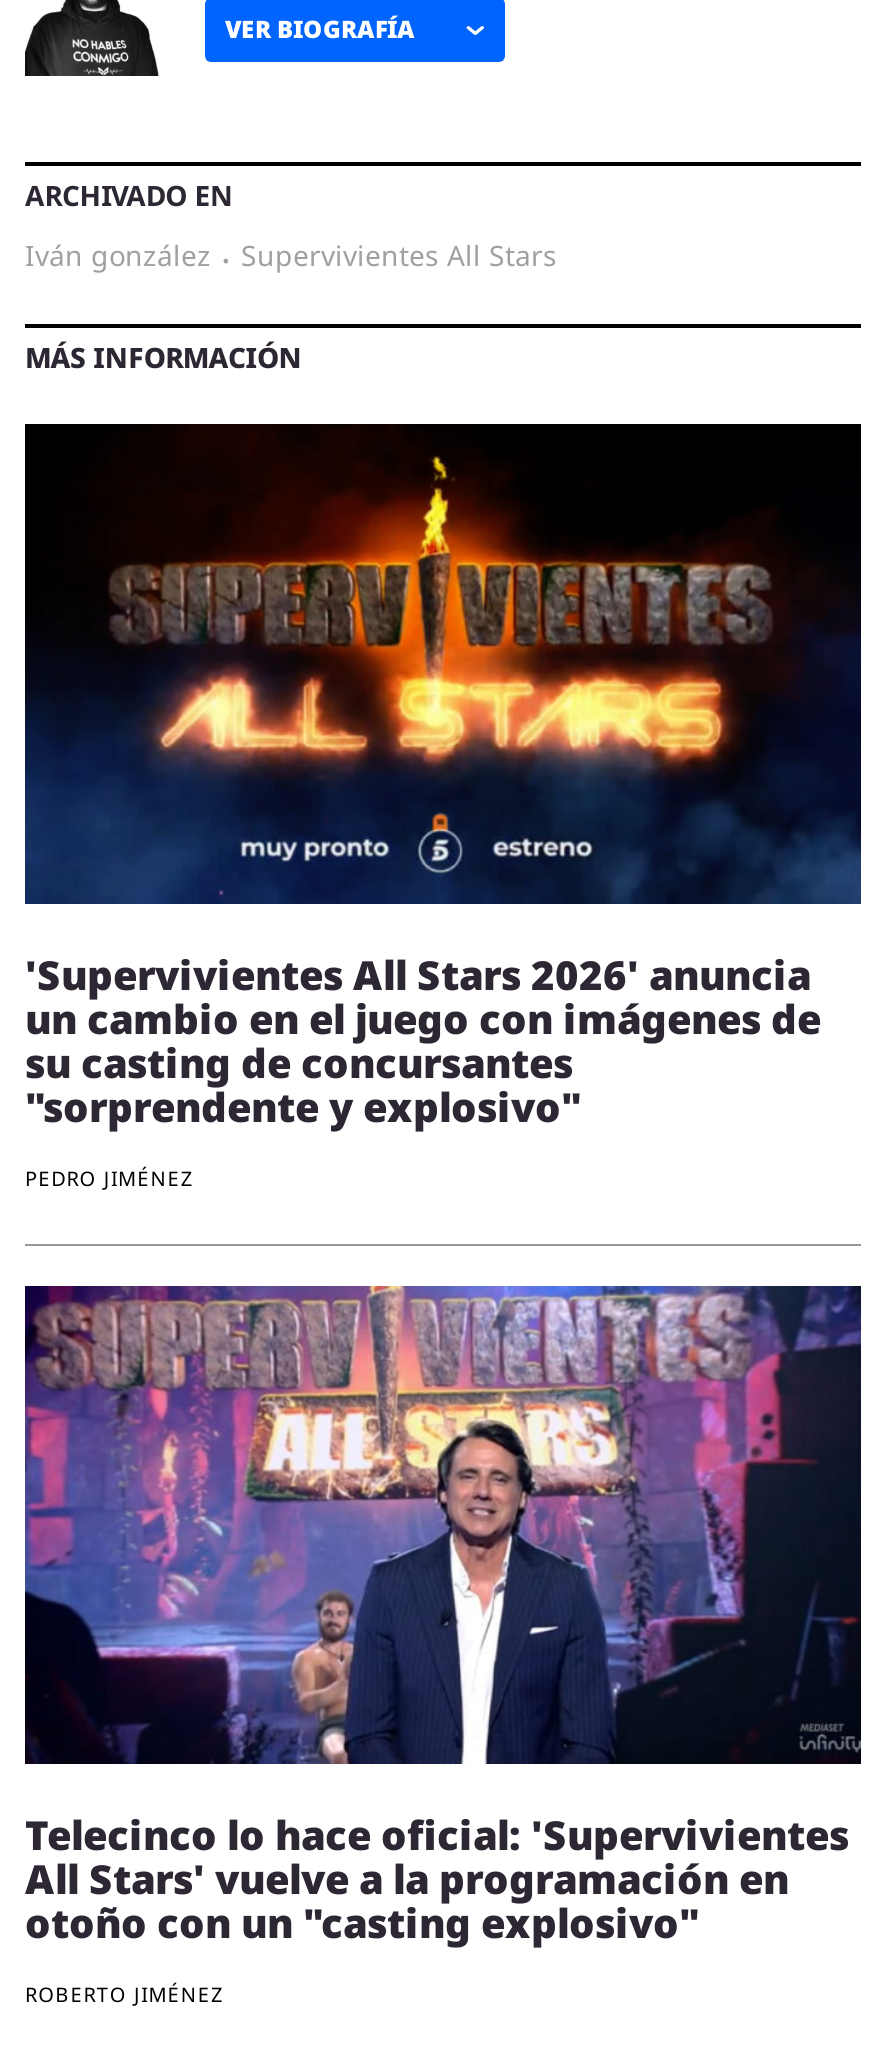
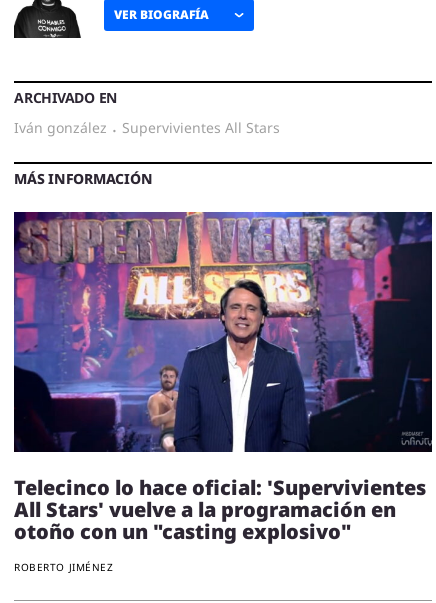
[23,422,863,1191] [image] | 'Supervivientes All Stars 2026' anuncia | un cambio en el juego con imágenes de | su casting de concursantes | "sorprendente y explosivo" | PEDRO JIMÉNEZ -> none

